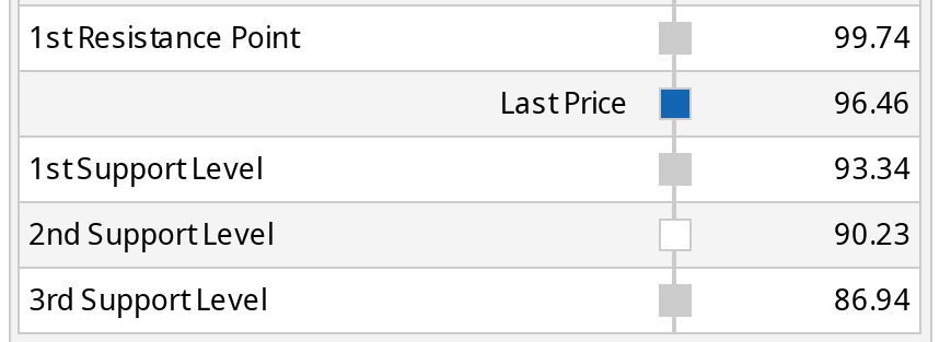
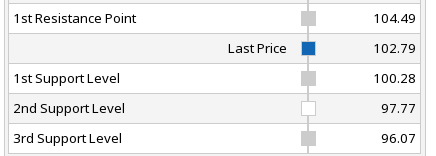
[834,17,911,56] 99.74 -> [373,9,416,27] 104.49
[834,83,911,122] 96.46 -> [373,39,416,57] 102.79
[834,148,911,187] 93.34 -> [373,69,416,87] 100.28
[834,214,911,253] 90.23 -> [381,99,416,117] 97.77
[834,279,911,319] 86.94 -> [381,129,416,147] 96.07

